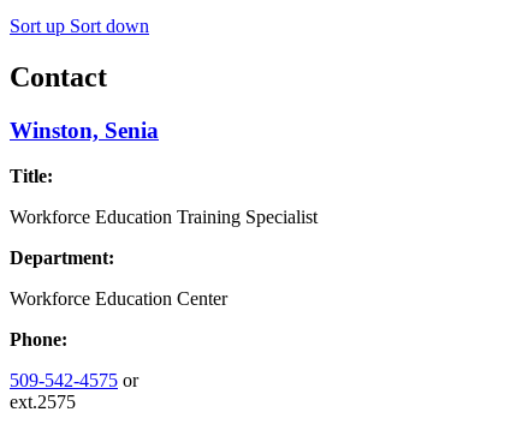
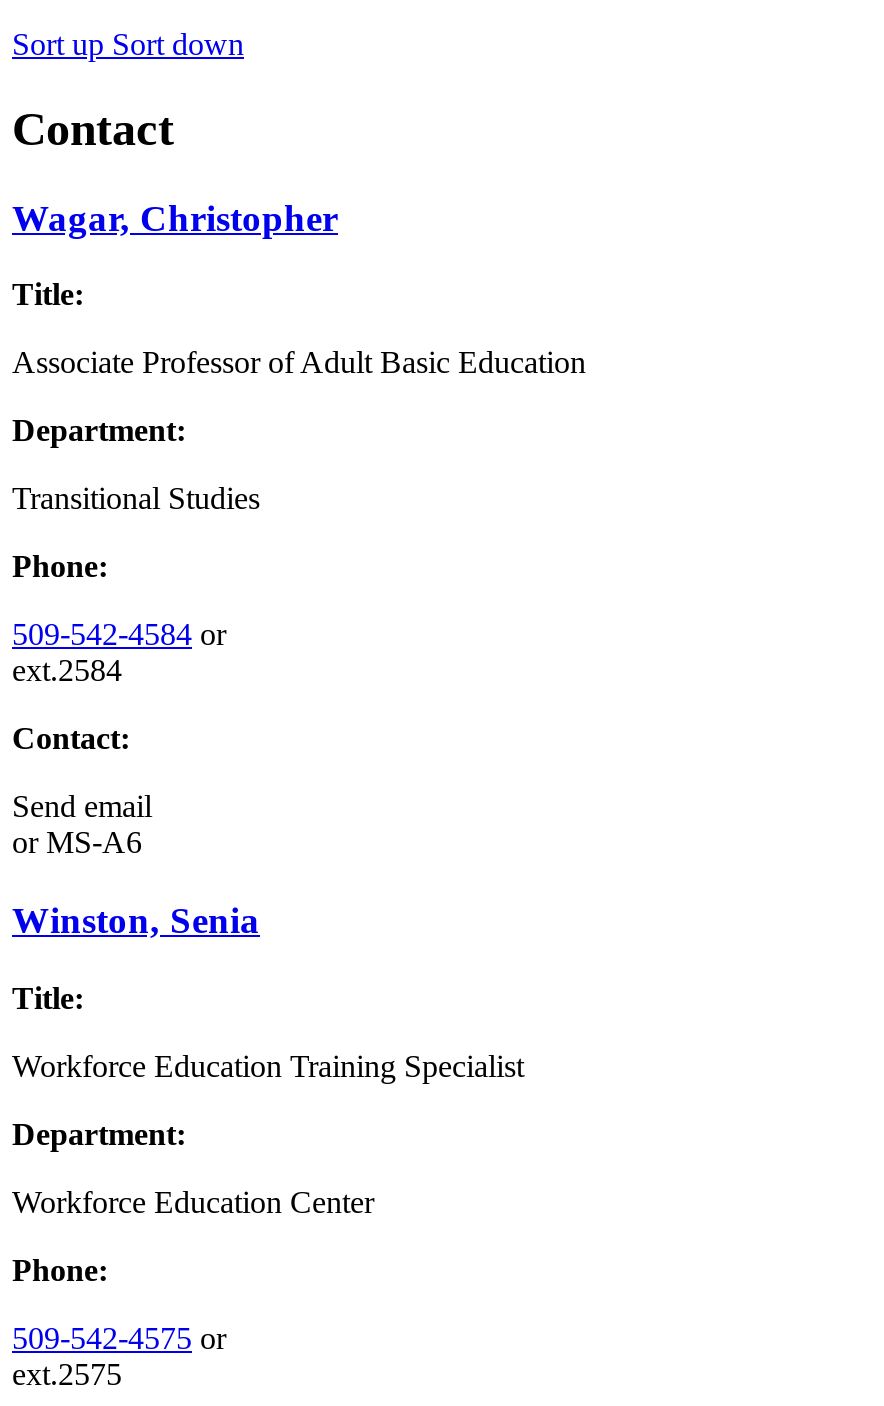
none -> [12,196,586,860] Wagar, Christopher | Title: | Associate Professor of Adult Basic Education | Department: | Transitional Studies | Phone: | 509-542-4584 or | ext.2584 | Contact: | Send email | or MS-A6

